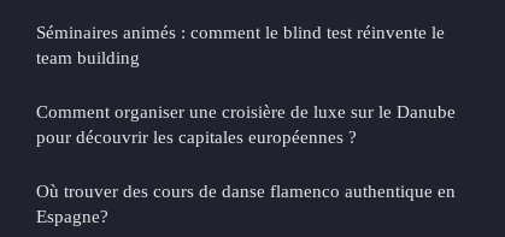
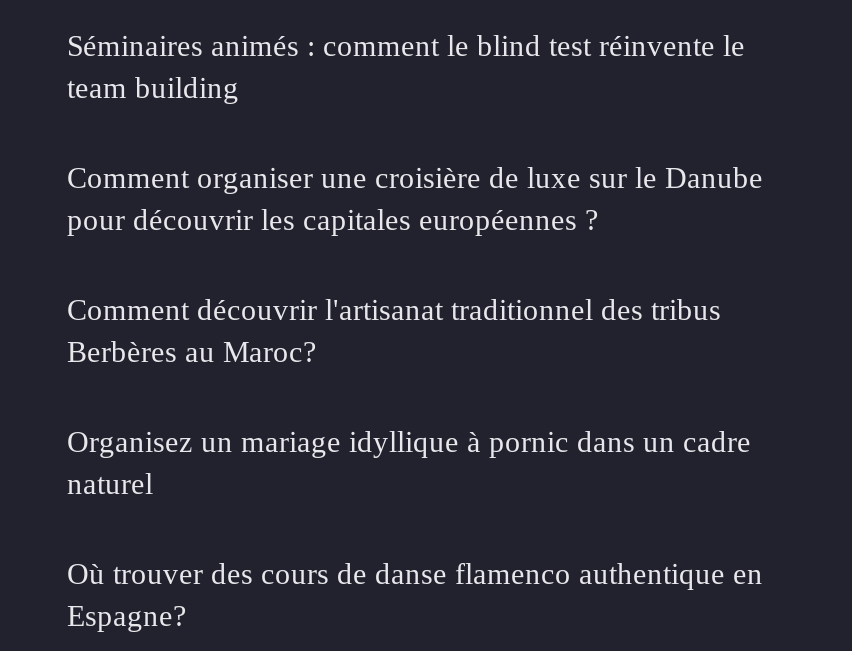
none -> [67,292,751,500] Comment découvrir l'artisanat traditionnel des tribus | Berbères au Maroc? | Organisez un mariage idyllique à pornic dans un cadre | naturel

